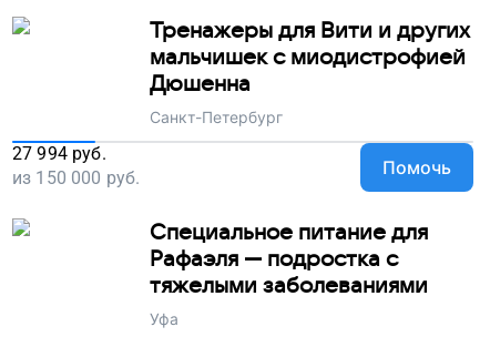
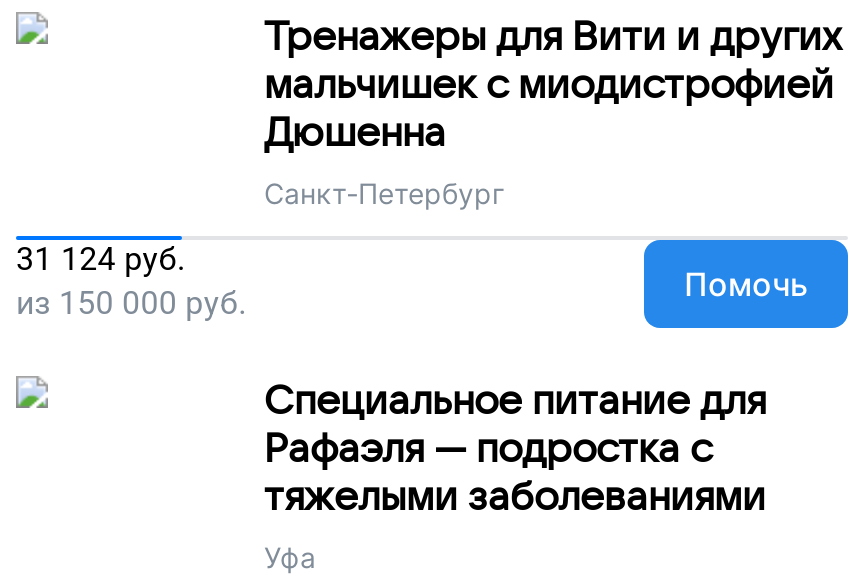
[12,143,106,164] 27 994 руб. -> [16,240,185,278] 31 124 руб.

